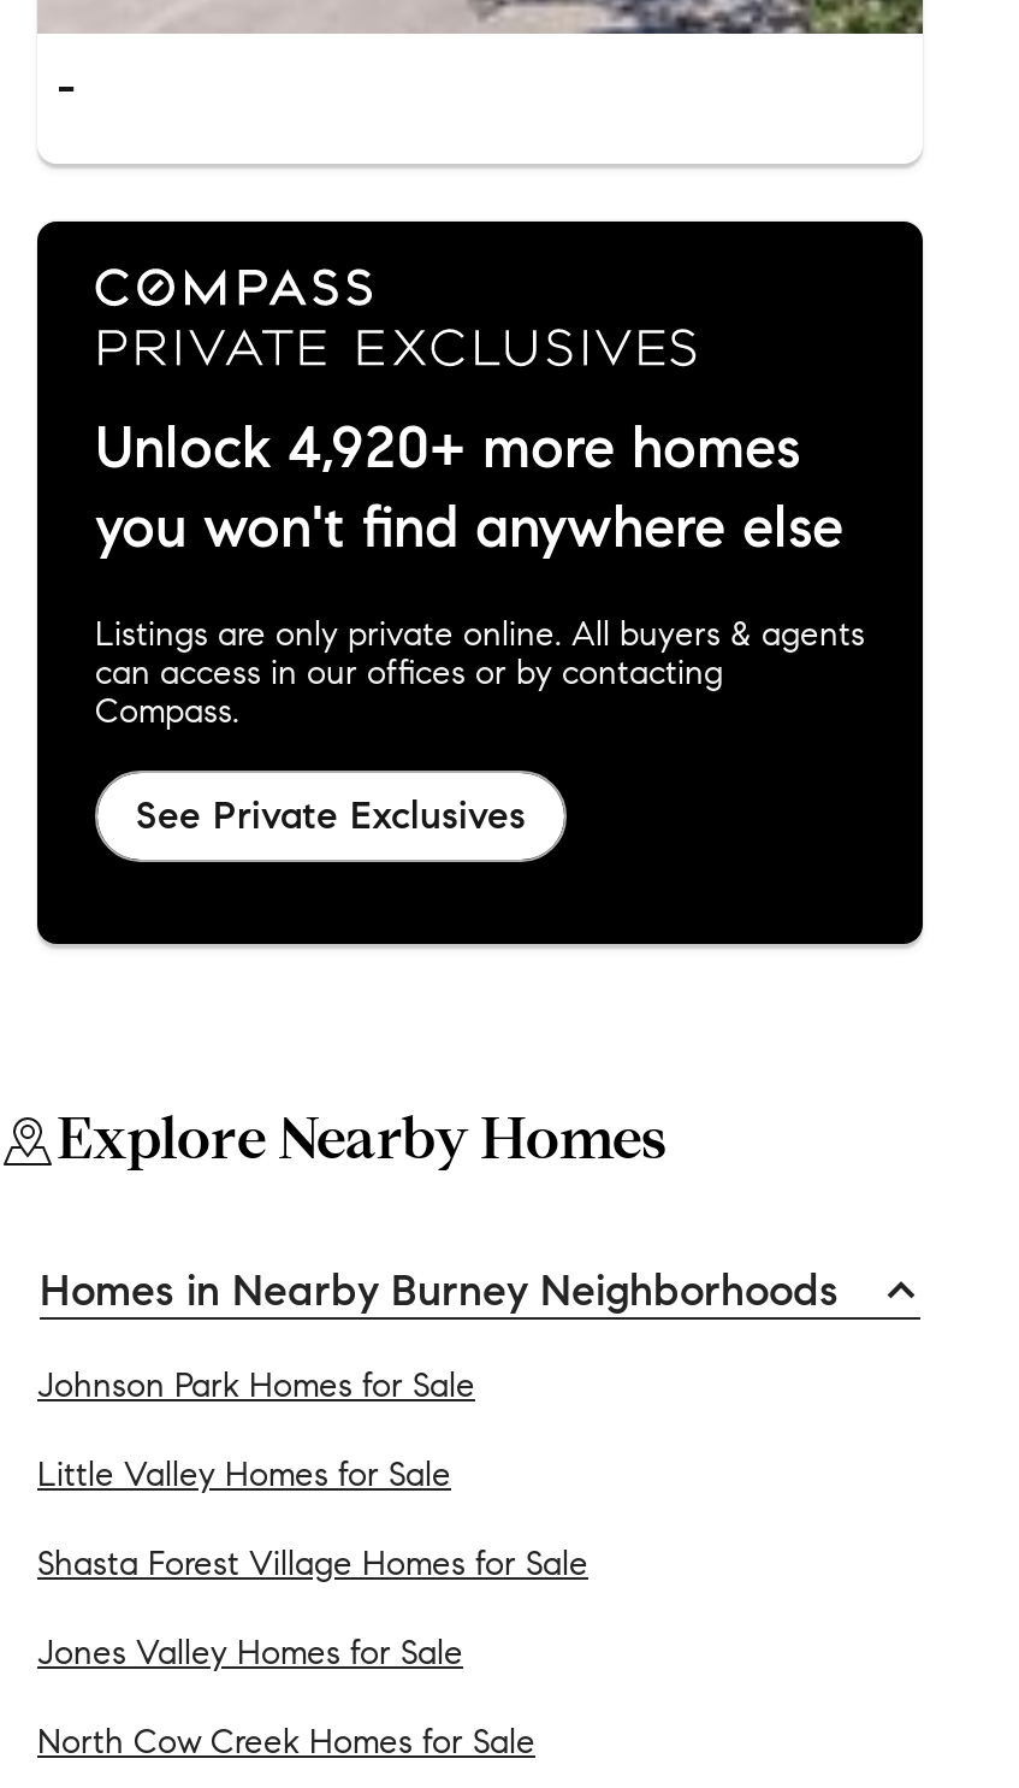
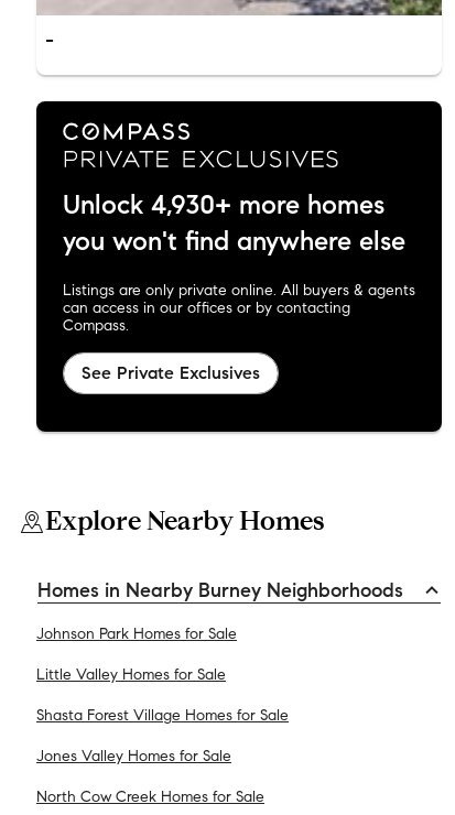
[95,411,800,483] Unlock 4,920+ more homes -> [63,188,384,221] Unlock 4,930+ more homes

